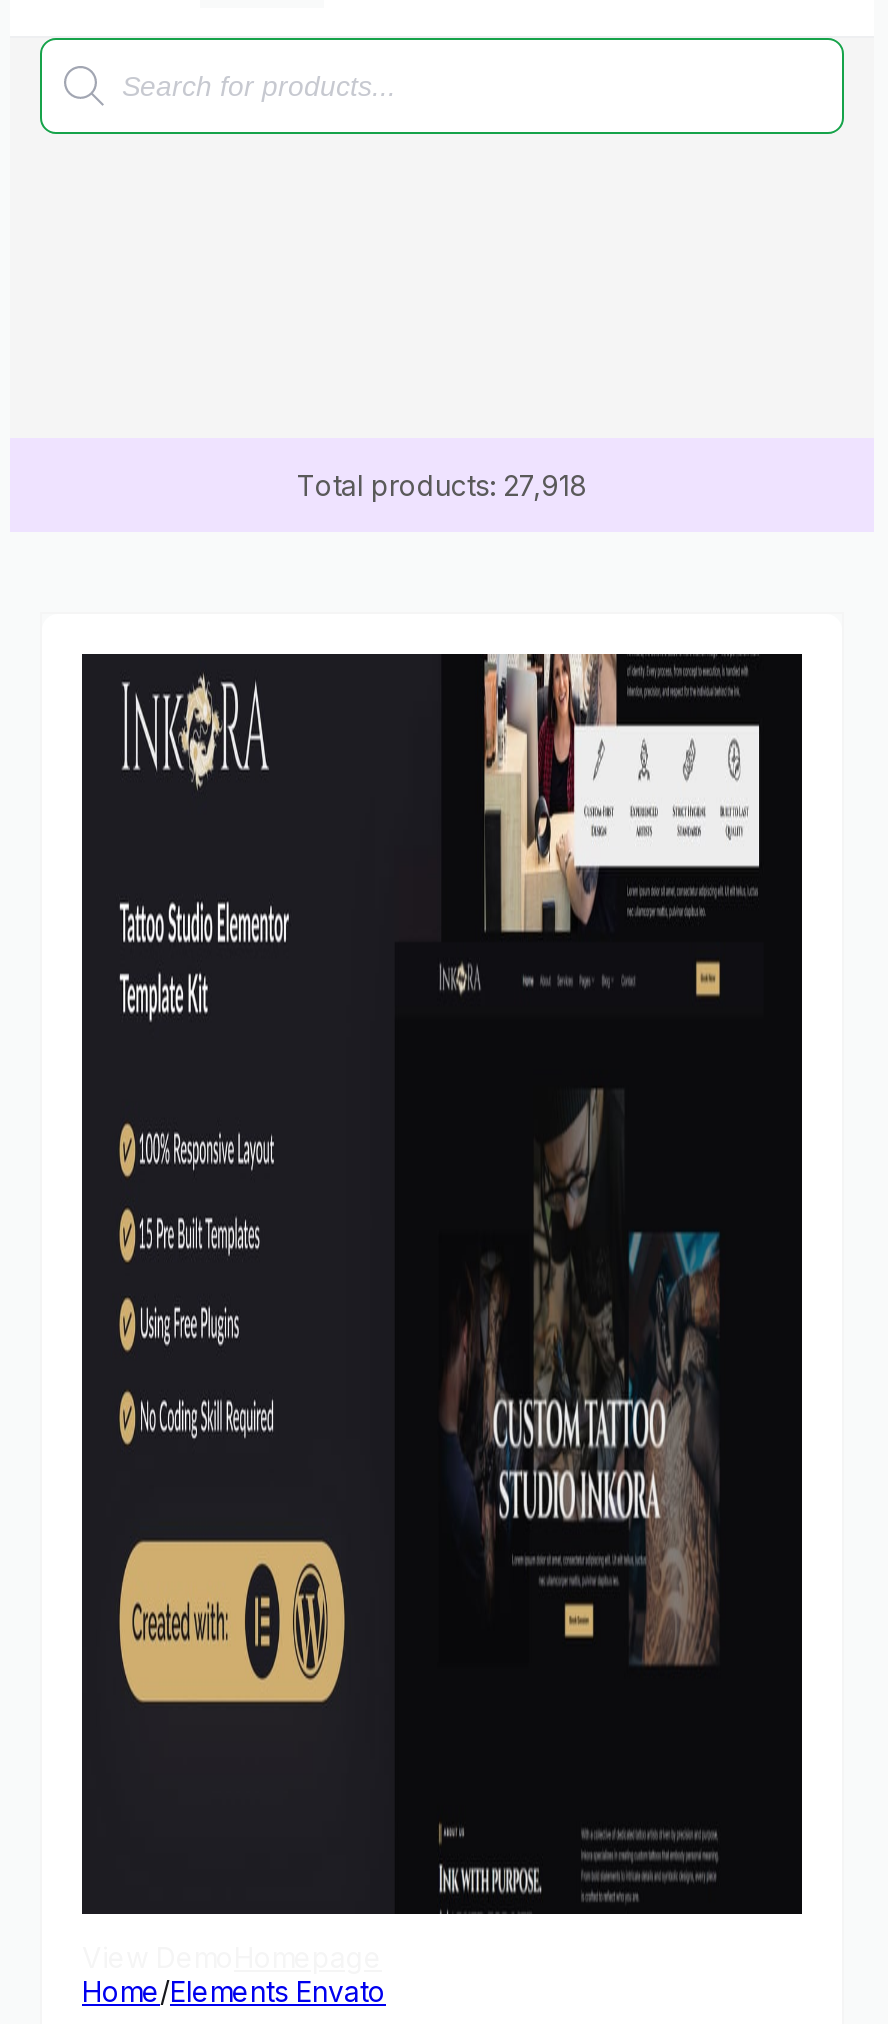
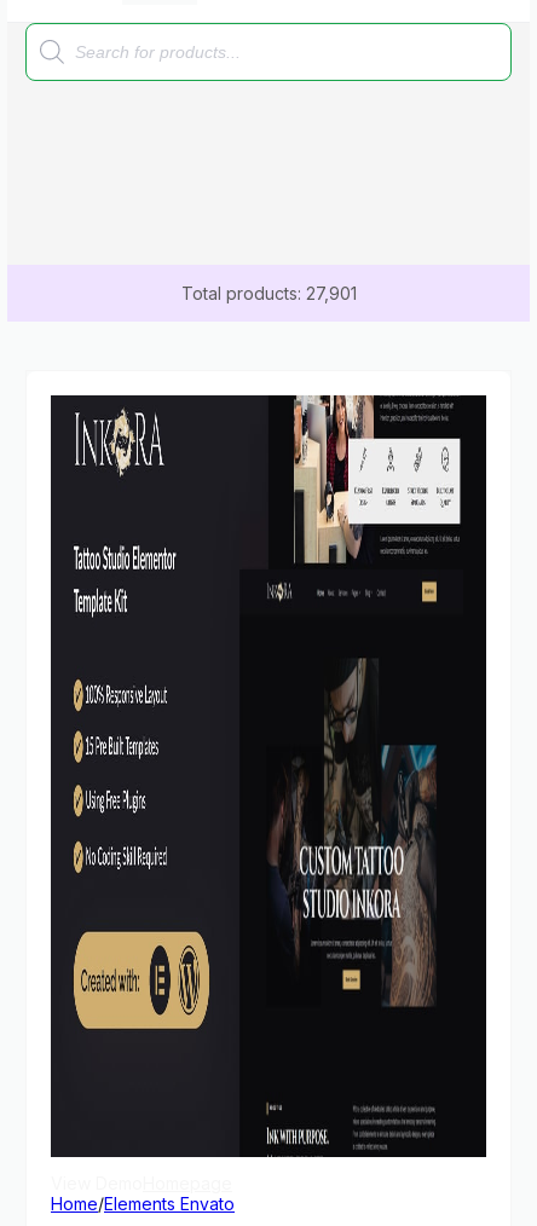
[297,468,587,502] Total products: 27,918 -> [181,283,356,303] Total products: 27,901

